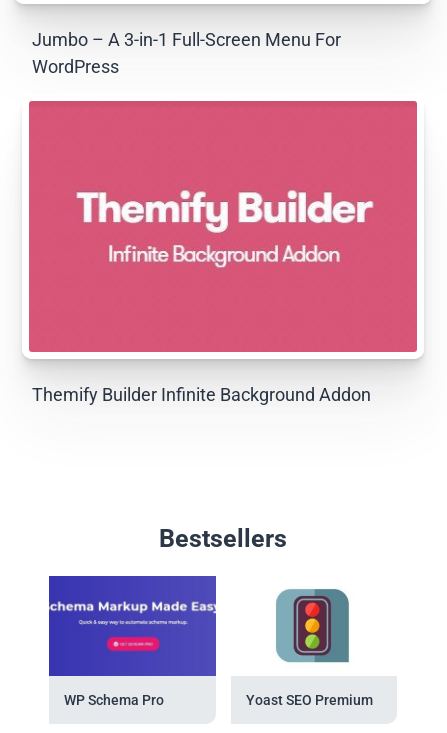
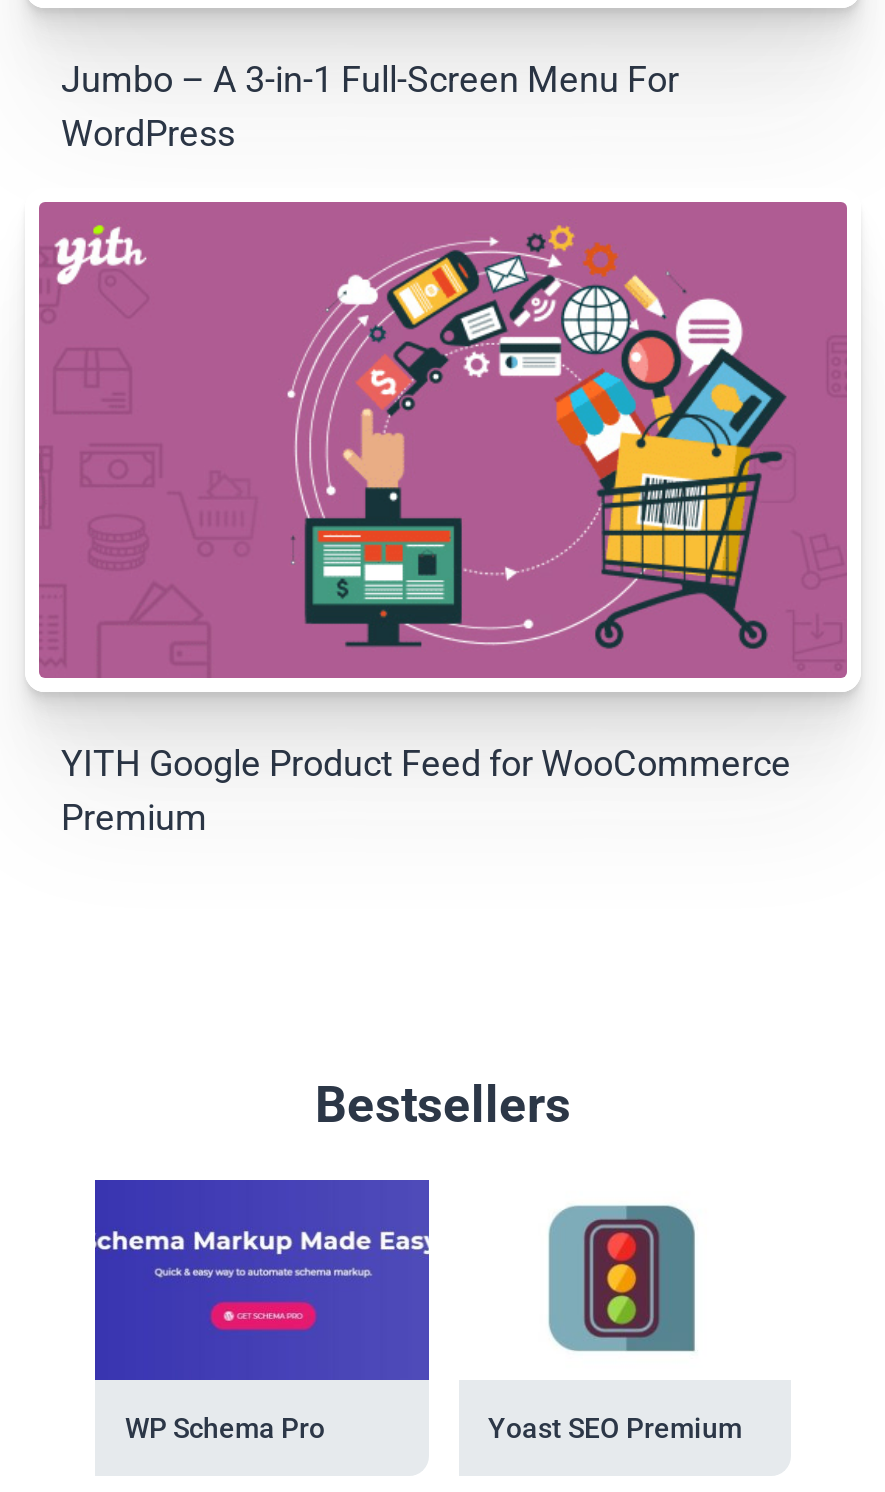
[21,101,425,405] [image] | Themify Builder Infinite Background Addon -> [37,200,849,838] [image] | YITH Google Product Feed for WooCommerce | Premium

